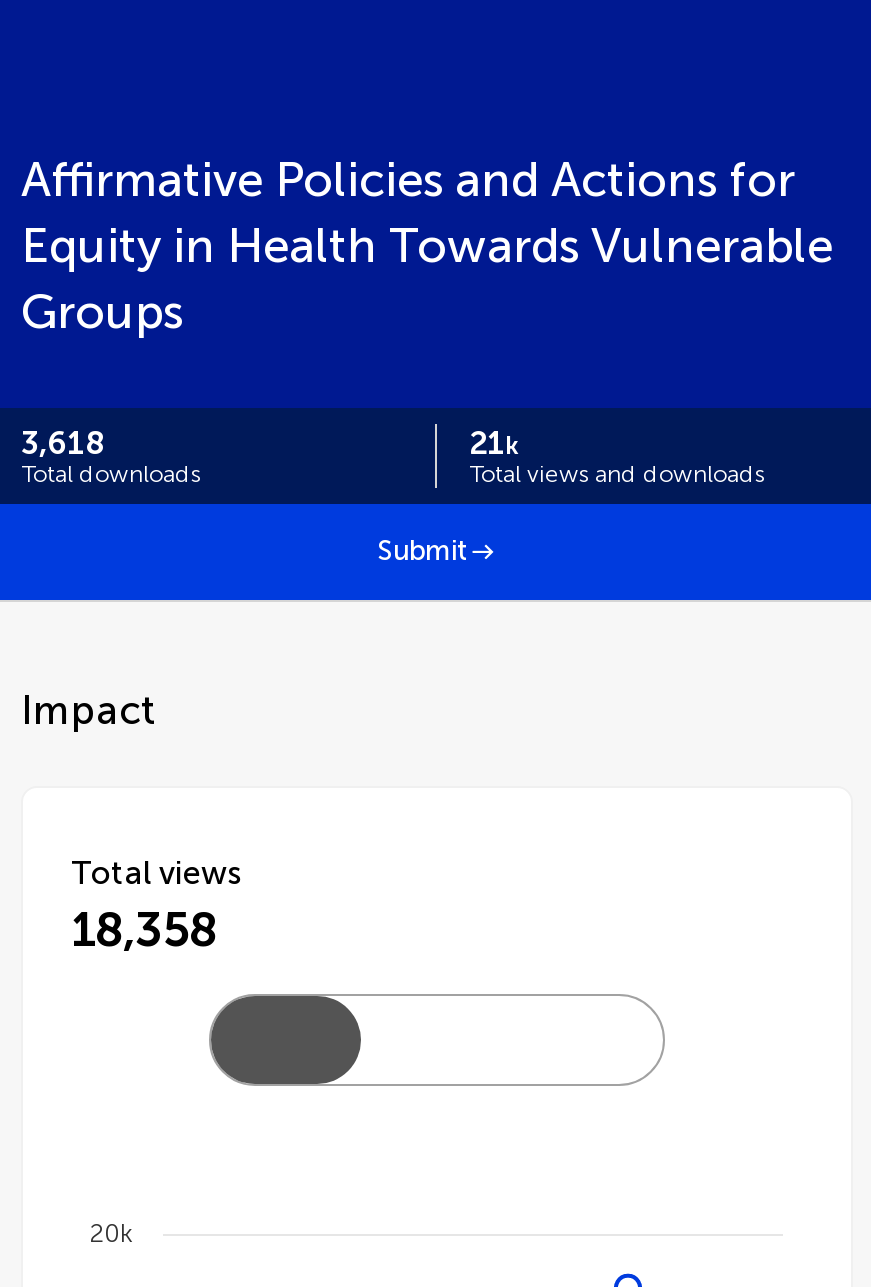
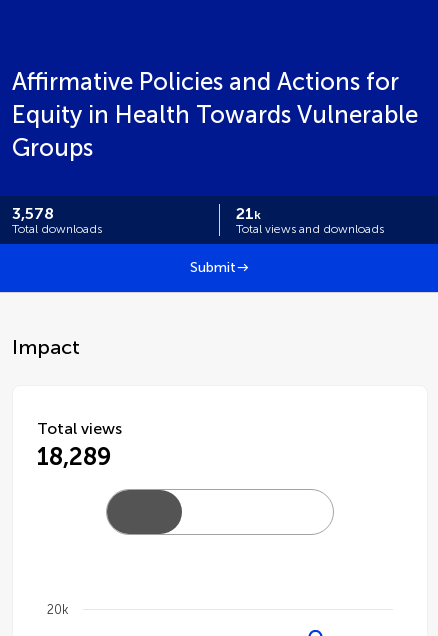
[21,424,105,462] 3,618 -> [12,204,54,223] 3,578
[71,900,217,958] 18,358 -> [37,442,111,471] 18,289

